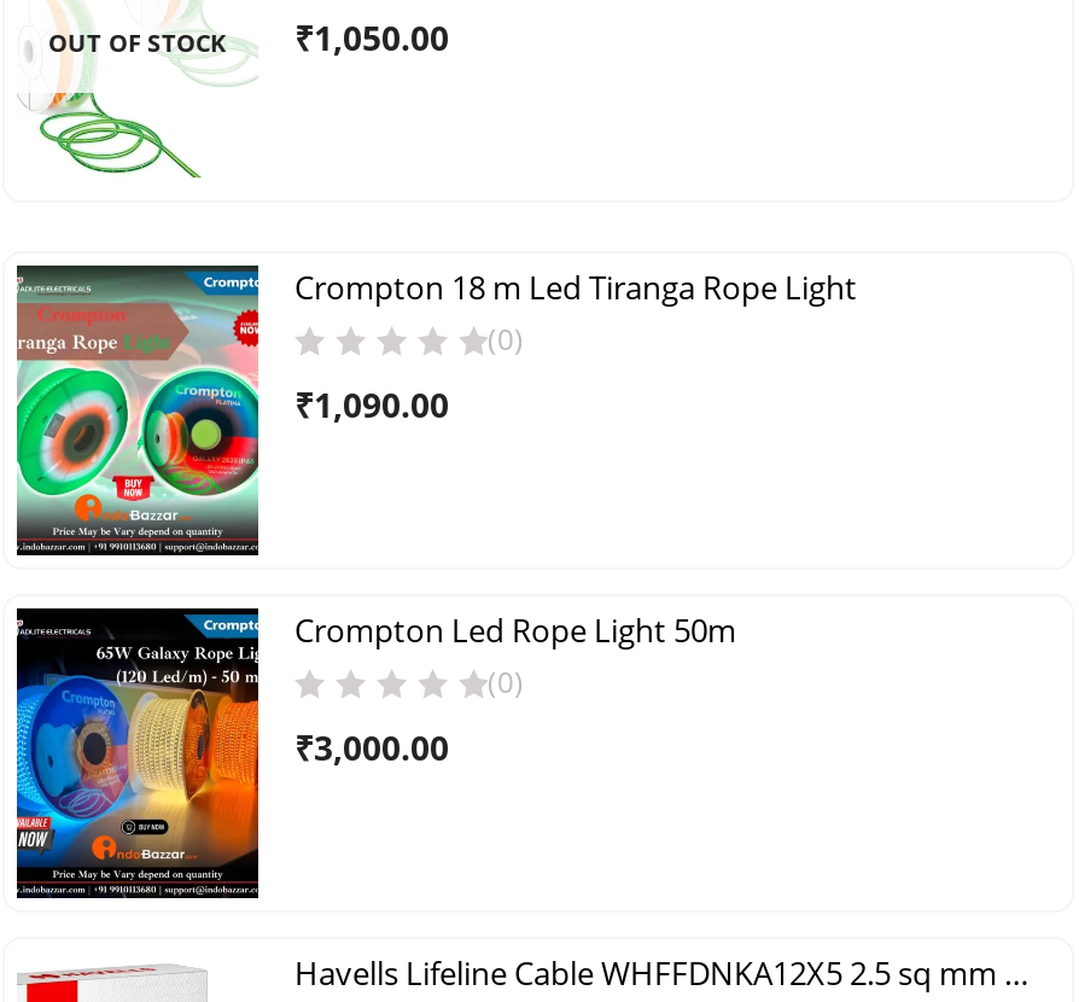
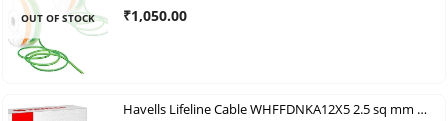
[14,258,857,558] [image] | Crompton 18 m Led Tiranga Rope Light | (0) | ₹1,090.00 -> none
[14,606,736,901] [image] | Crompton Led Rope Light 50m | (0) | ₹3,000.00 -> none

